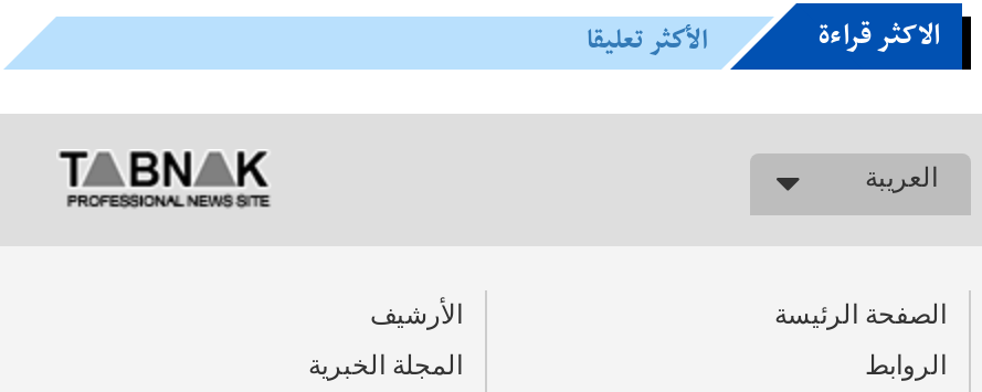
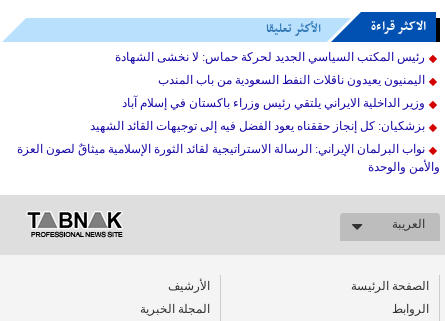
none -> [17,50,440,174] رئيس المكتب السياسي الجديد لحركة حماس: لا نخشى الشهادة | اليمنيون يعيدون ناقلات النفط السعودية من باب المندب | وزير الداخلية الايراني يلتقي رئيس وزراء باكستان في إسلام آباد | بزشکیان: كل إنجاز حققناه يعود الفضل فيه إلى توجيهات القائد الشهيد | نواب البرلمان الإيراني: الرسالة الاستراتيجية لقائد الثورة الإسلامية ميثاقٌ لصون العزة | والأمن والوحدة

